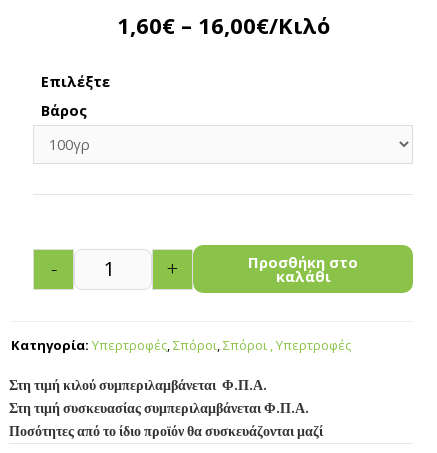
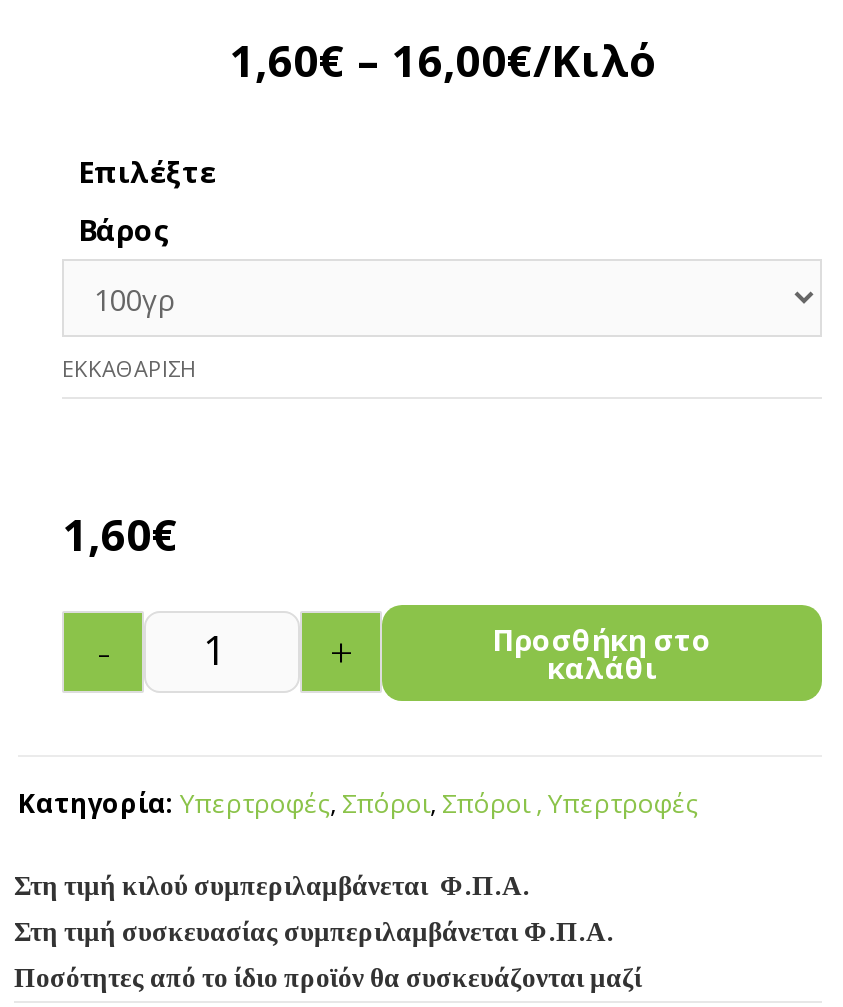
none -> [62,352,196,563] ΕΚΚΑΘΆΡΙΣΗ | 1,60€

